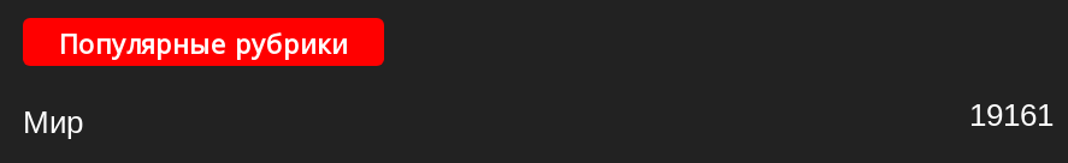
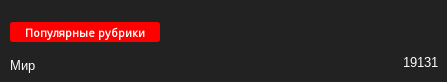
[969,98,1054,134] 19161 -> [403,55,438,70] 19131

